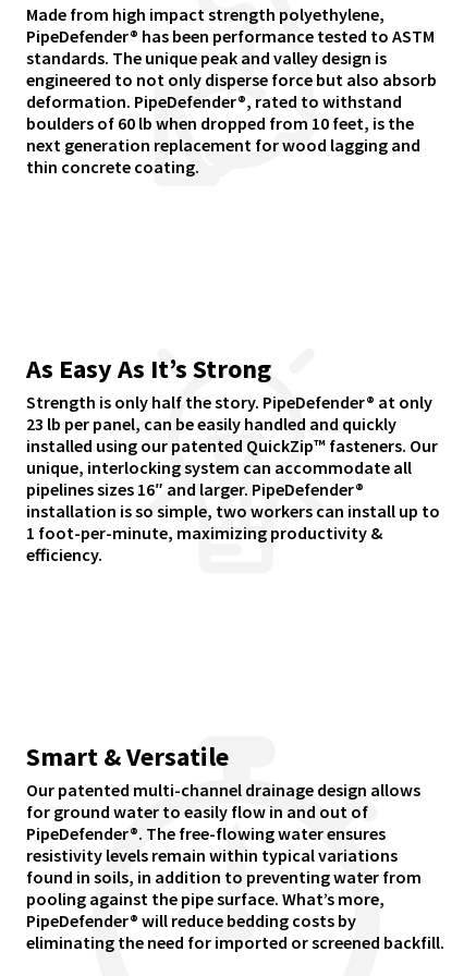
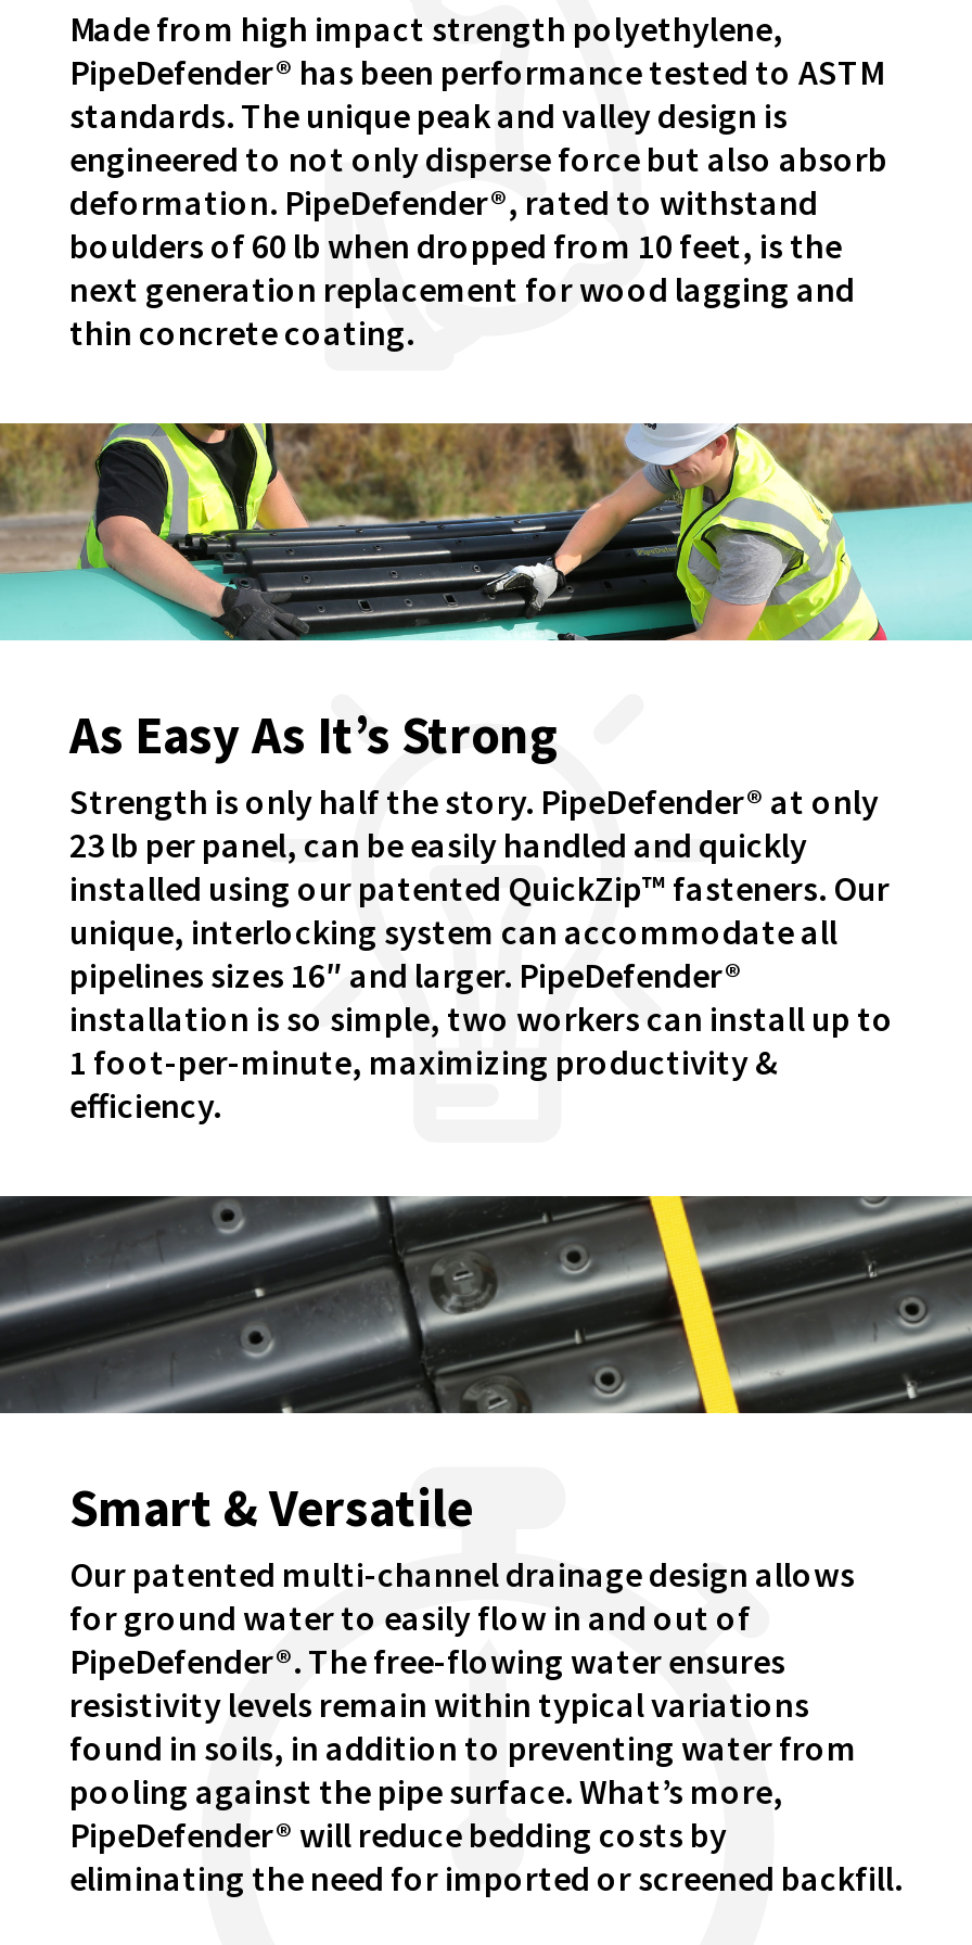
none -> [7,421,965,643] [image]
none -> [7,1194,965,1415] [image]

